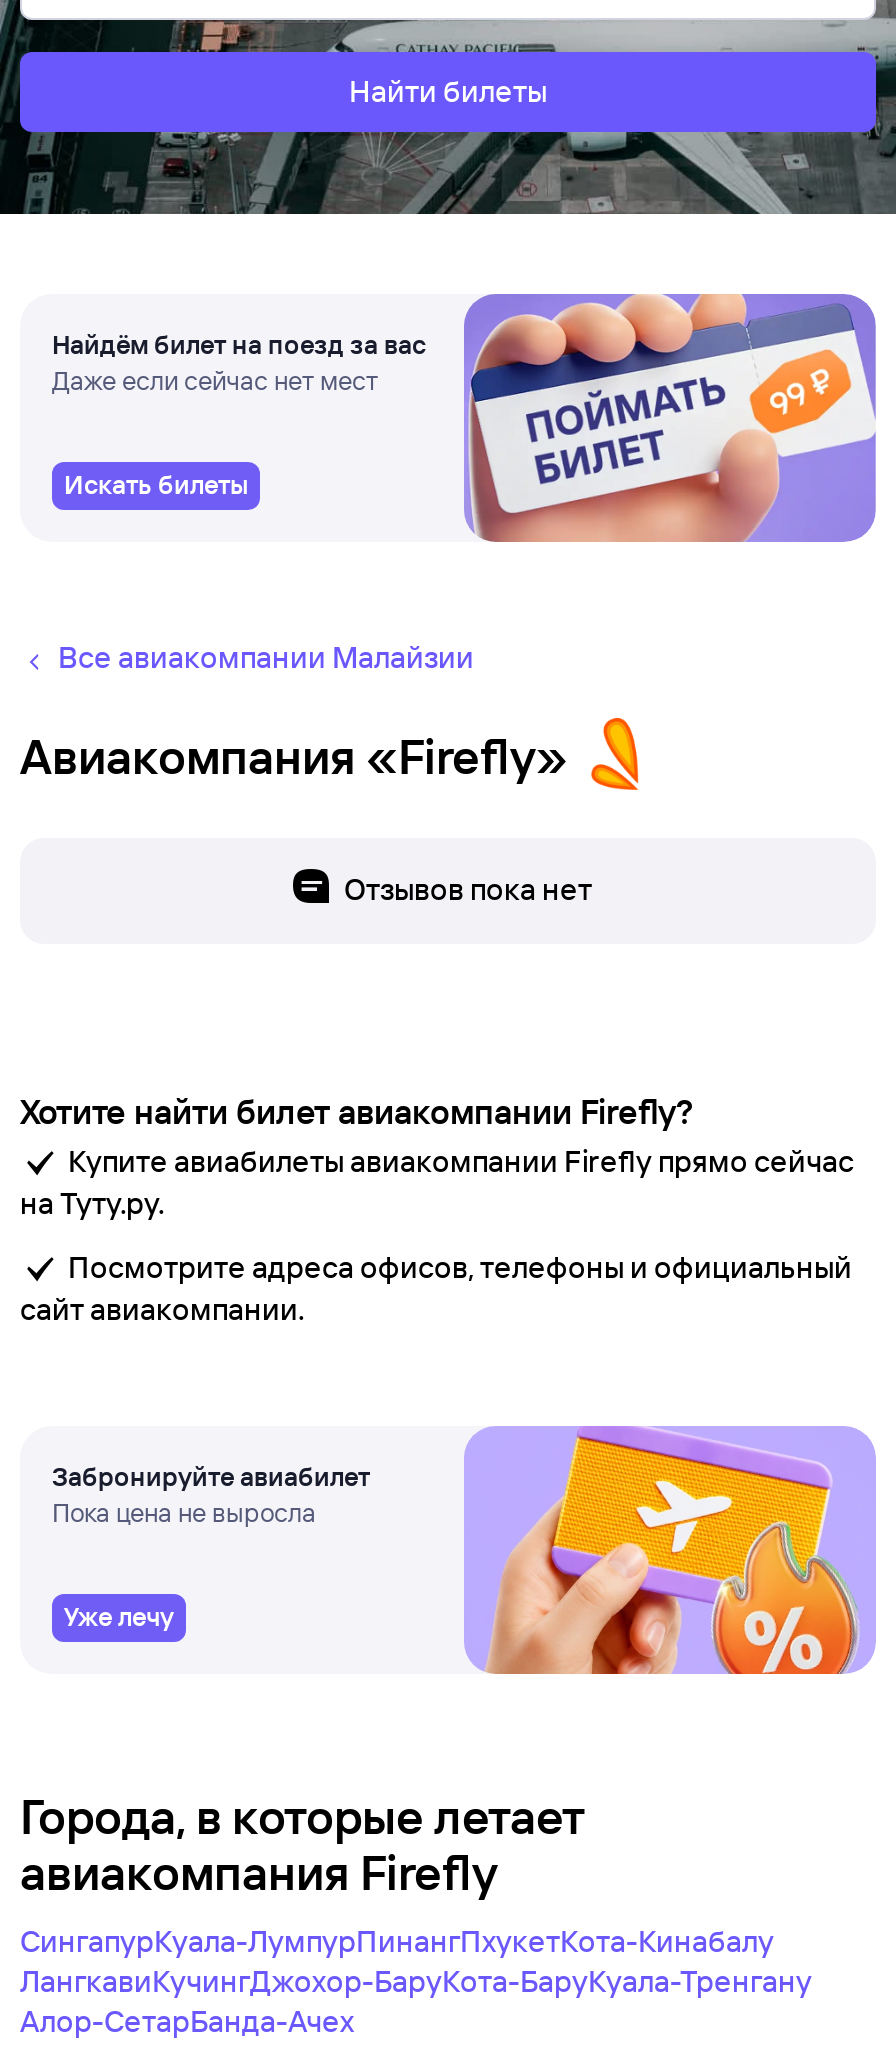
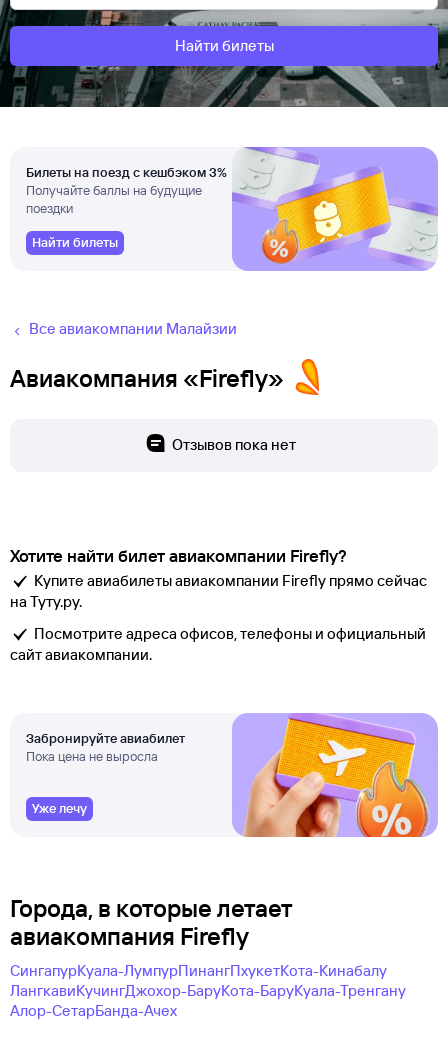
[52,292,876,544] [image] | Найдём билет на поезд за вас | Даже если сейчас нет мест -> [26,147,438,271] [image] | Билеты на поезд с кешбэком 3% | Получайте баллы на будущие | поездки
[64,468,248,500] Искать билеты -> [32,234,118,250] Найти билеты

